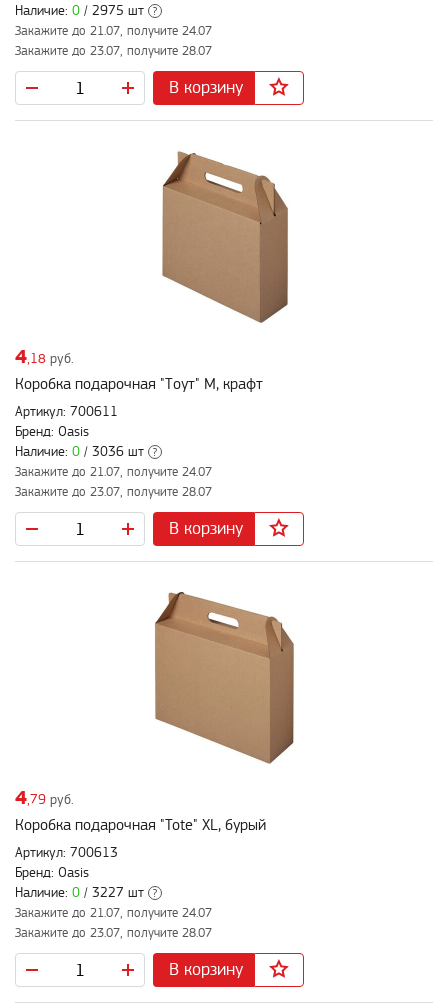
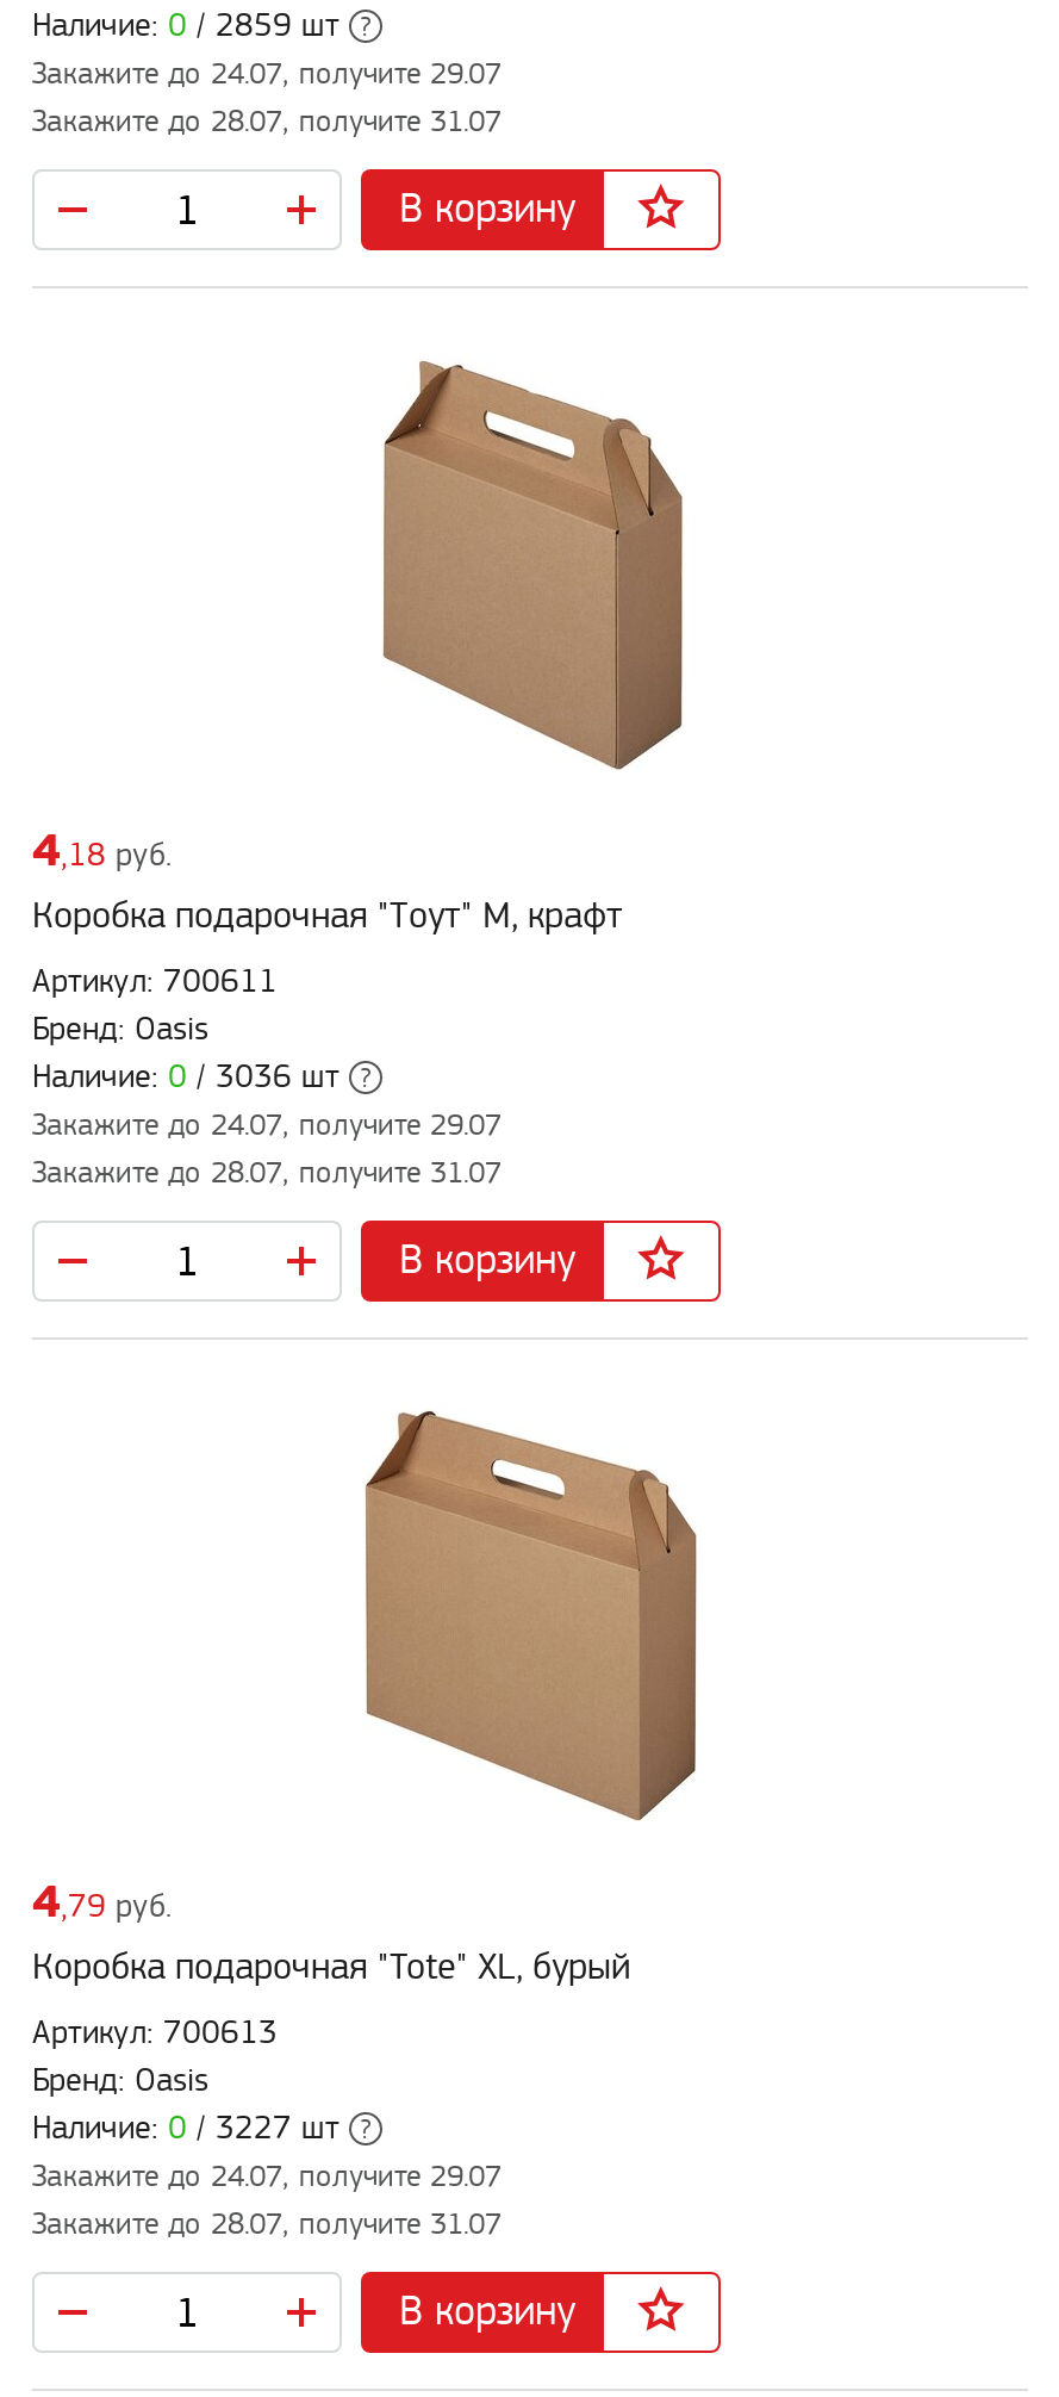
[15,4,144,18] Наличие: 0 / 2975 шт -> [32,10,339,43] Наличие: 0 / 2859 шт
[15,24,212,38] Закажите до 21.07, получите 24.07 -> [32,57,502,91] Закажите до 24.07, получите 29.07
[15,44,212,58] Закажите до 23.07, получите 28.07 -> [32,105,502,138] Закажите до 28.07, получите 31.07
[15,465,212,479] Закажите до 21.07, получите 24.07 -> [32,1109,502,1142] Закажите до 24.07, получите 29.07
[15,485,212,499] Закажите до 23.07, получите 28.07 -> [32,1156,502,1190] Закажите до 28.07, получите 31.07
[15,906,212,920] Закажите до 21.07, получите 24.07 -> [32,2160,502,2193] Закажите до 24.07, получите 29.07
[15,926,212,940] Закажите до 23.07, получите 28.07 -> [32,2207,502,2241] Закажите до 28.07, получите 31.07

